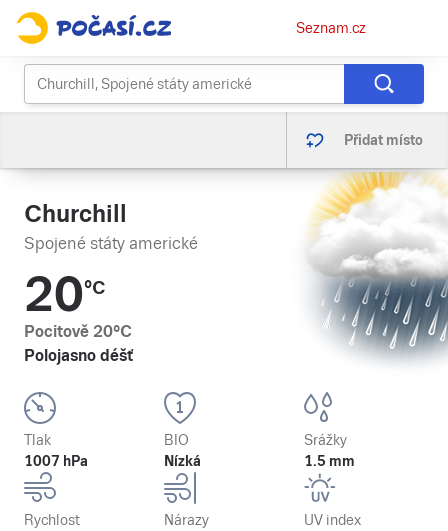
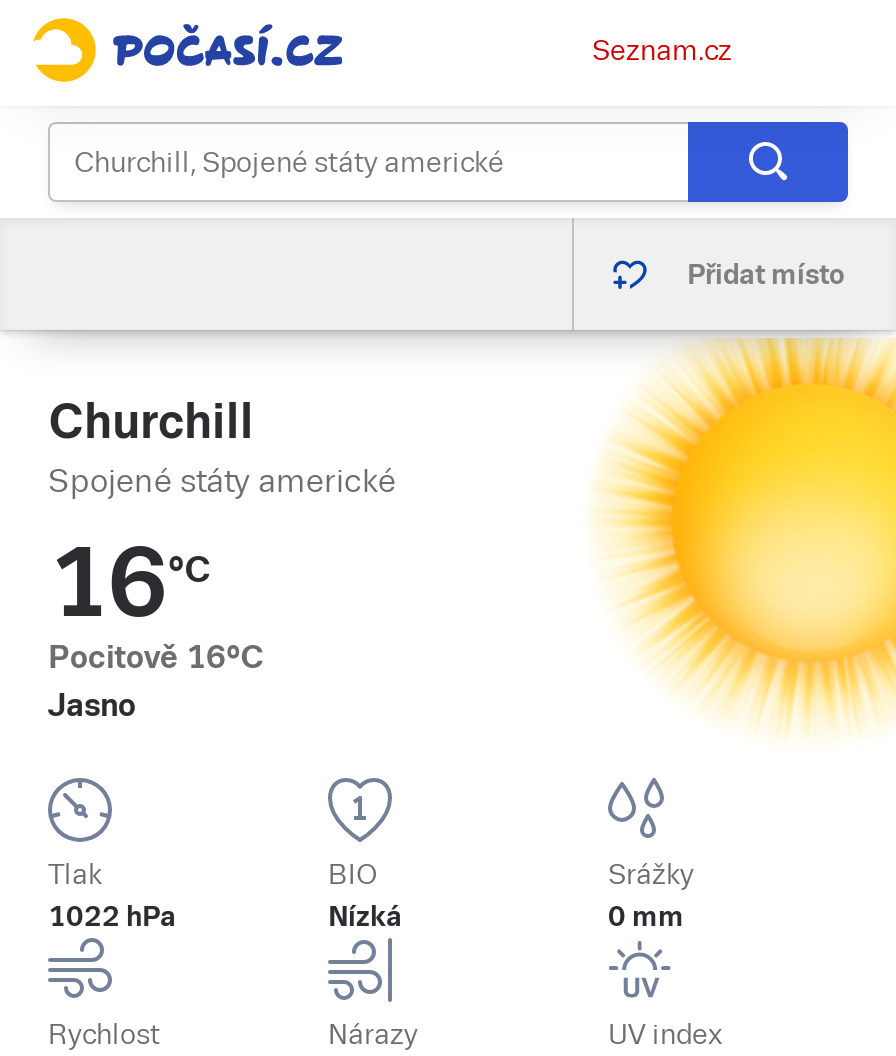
[298,172,445,368] [image] -> [594,338,890,734] [image]
[24,267,133,365] 20°C | Pocitově 20°C | Polojasno déšť -> [48,528,264,724] 16°C | Pocitově 16°C | Jasno
[24,453,88,469] 1007 hPa -> [48,900,176,932] 1022 hPa
[304,453,355,469] 1.5 mm -> [608,900,684,932] 0 mm

